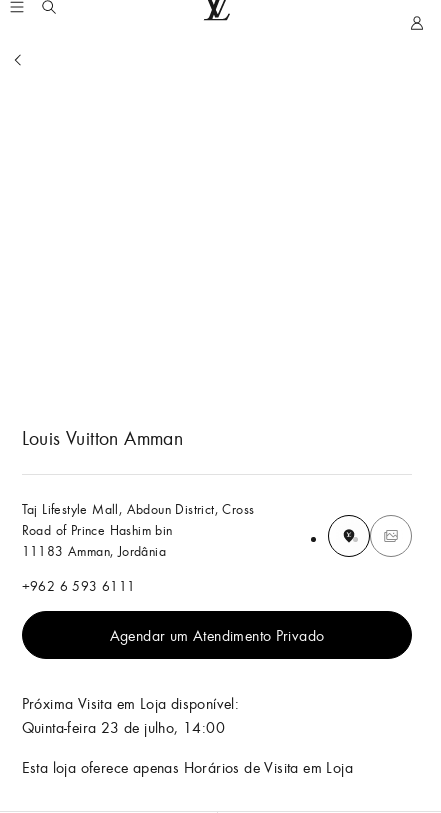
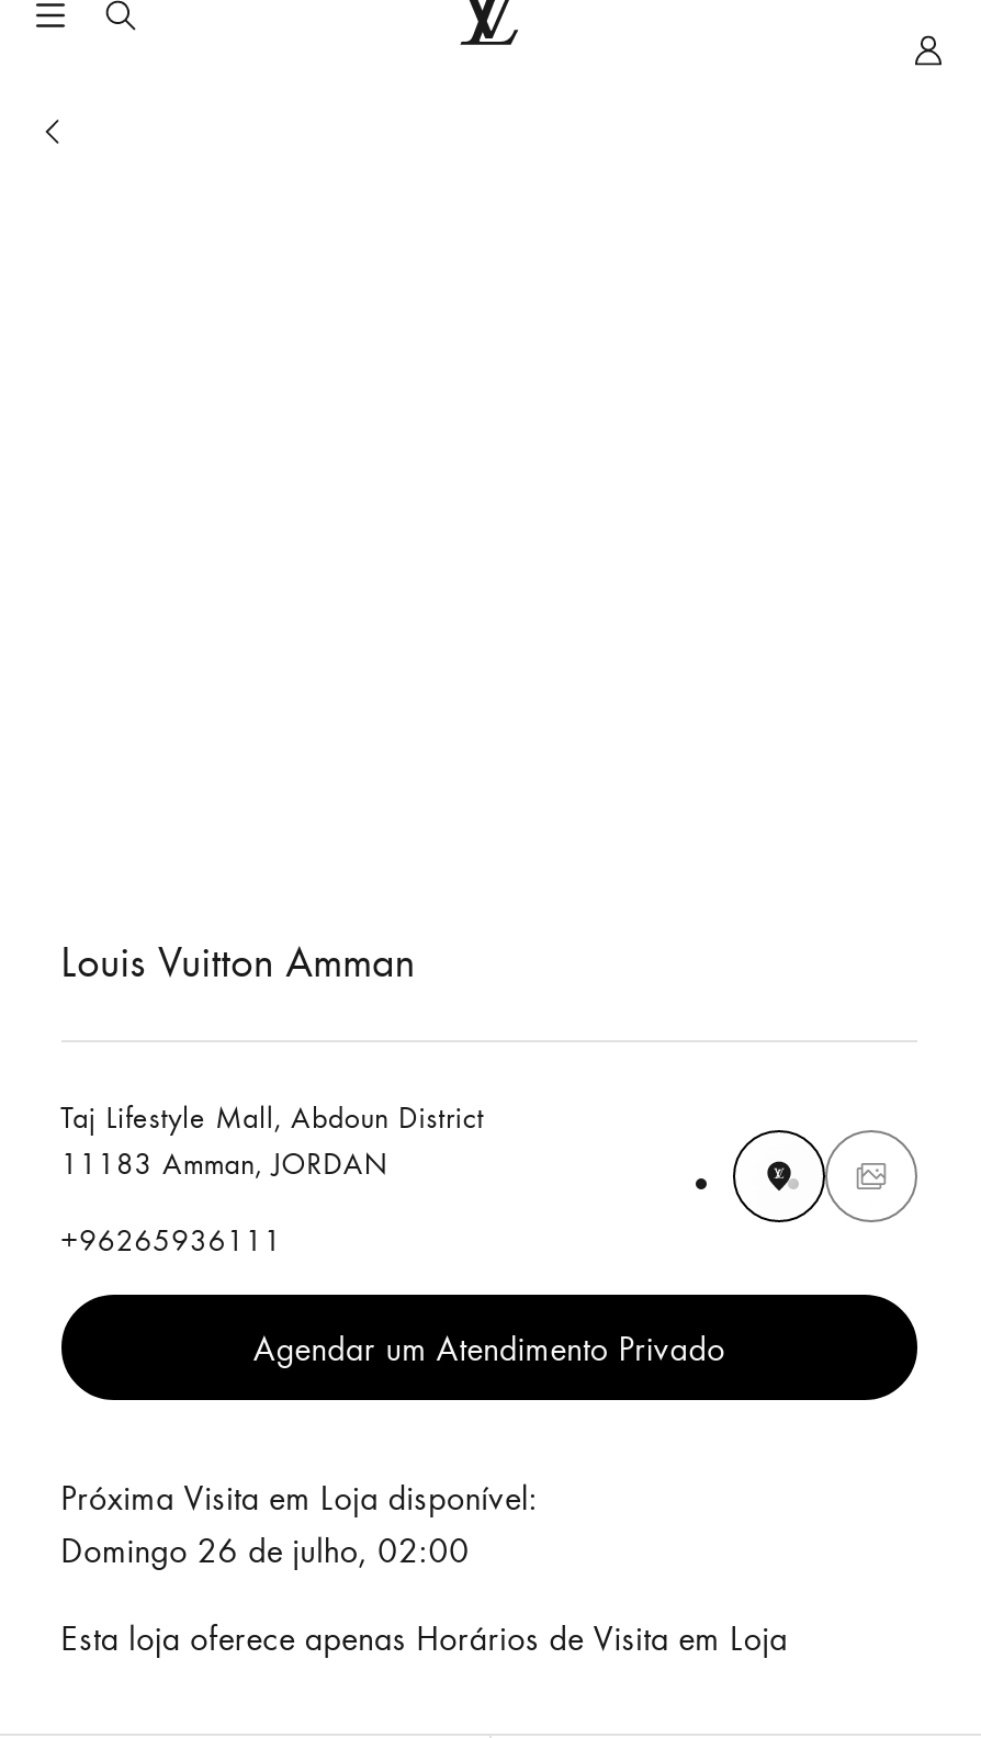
[22,500,254,560] Taj Lifestyle Mall, Abdoun District, Cross | Road of Prince Hashim bin | 11183 Amman, Jordânia -> [61,1097,484,1183] Taj Lifestyle Mall, Abdoun District | 11183 Amman, JORDAN
[22,577,136,595] +962 6 593 6111 -> [61,1220,282,1260] +96265936111
[22,717,225,737] Quinta-feira 23 de julho, 14:00 -> [61,1527,470,1571] Domingo 26 de julho, 02:00

